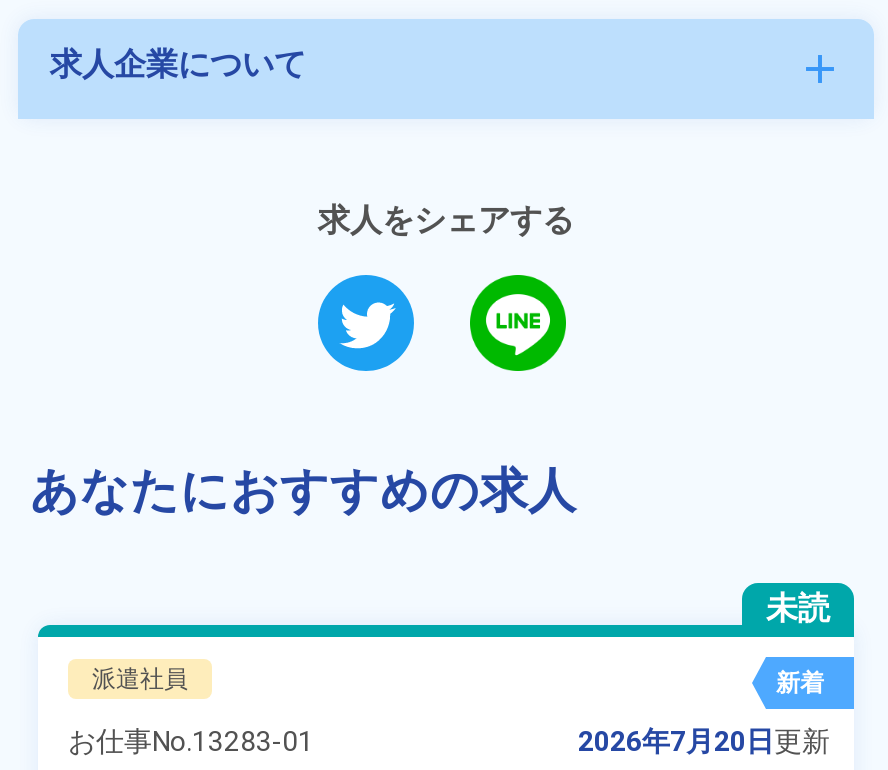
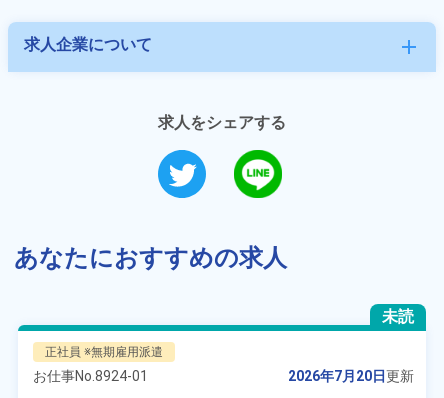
[92,665,824,697] 派遣社員 | 新着 -> [45,345,163,359] 正社員 ※無期雇用派遣
[68,725,314,757] お仕事No.13283-01 -> [33,368,148,384] お仕事No.8924-01

